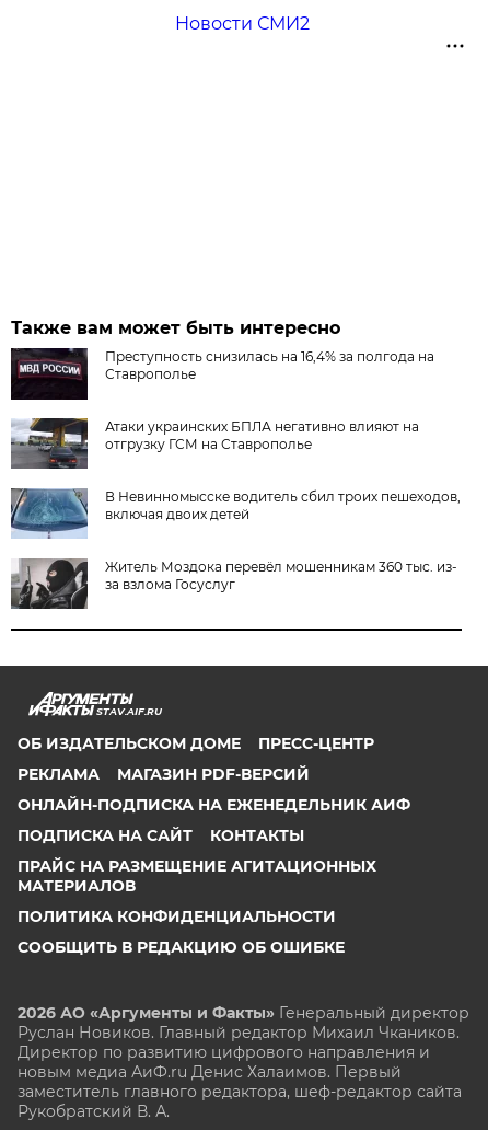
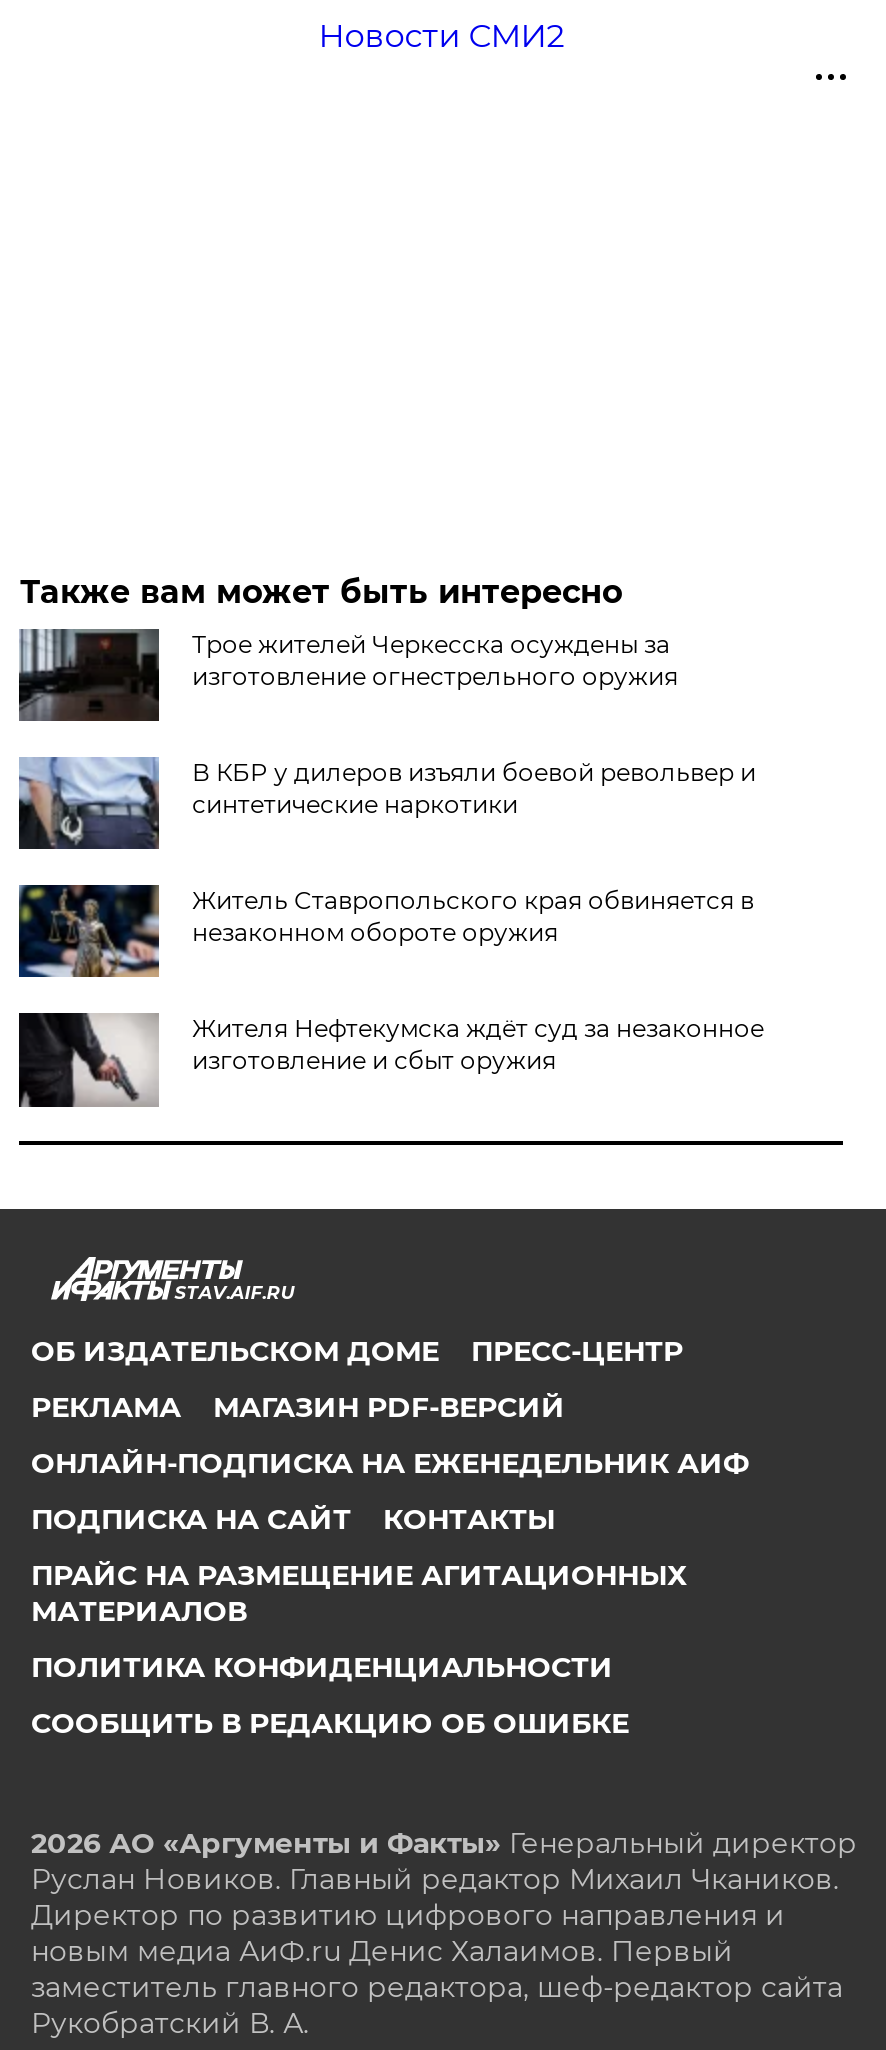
[10,347,435,401] [image] | Преступность снизилась на 16,4% за полгода на | Ставрополье -> [17,627,678,723] [image] | Трое жителей Черкесска осуждены за | изготовление огнестрельного оружия
[10,417,420,469] [image] | Атаки украинских БПЛА негативно влияют на | отгрузку ГСМ на Ставрополье -> [19,755,756,847] [image] | В КБР у дилеров изъяли боевой револьвер и | синтетические наркотики
[10,487,461,539] [image] | В Невинномысске водитель сбил троих пешеходов, | включая двоих детей -> [17,883,754,979] [image] | Житель Ставропольского края обвиняется в | незаконном обороте оружия
[10,558,458,609] [image] | Житель Моздока перевёл мошенникам 360 тыс. из- | за взлома Госуслуг -> [17,1011,764,1107] [image] | Жителя Нефтекумска ждёт суд за незаконное | изготовление и сбыт оружия

